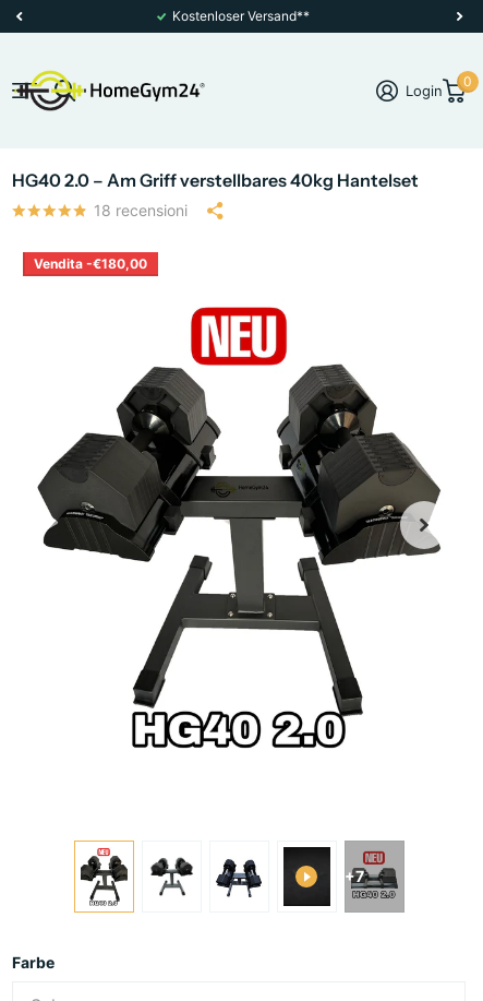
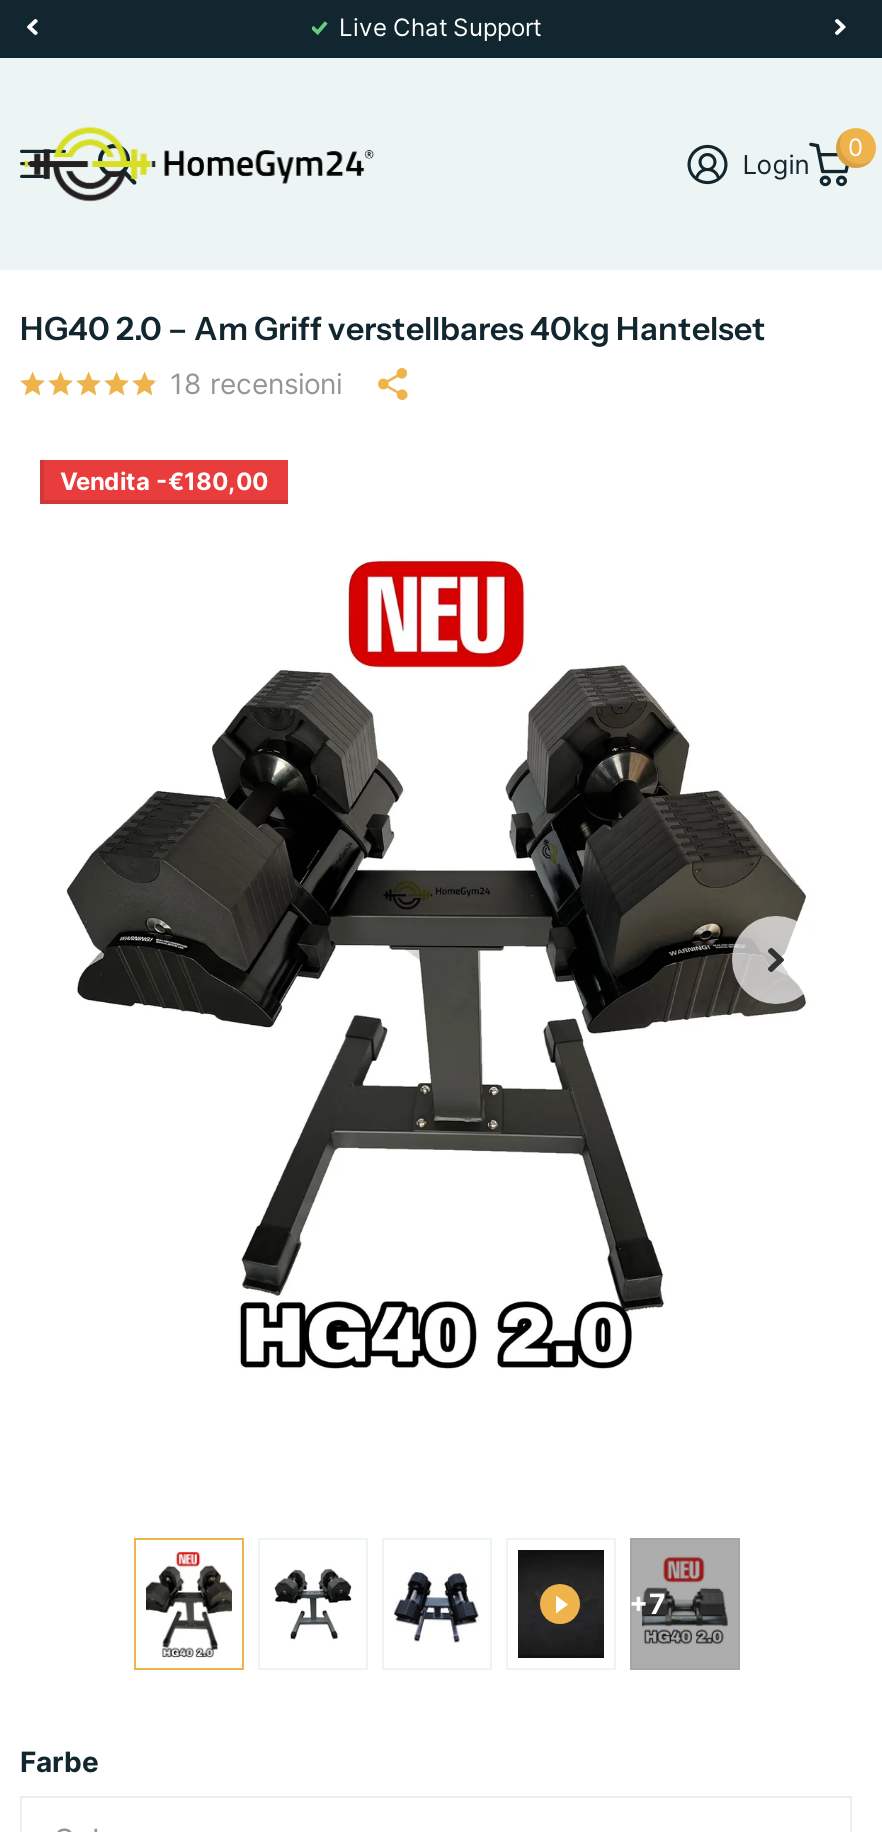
[172,8,310,24] Kostenloser Versand** -> [339,12,541,42] Live Chat Support

